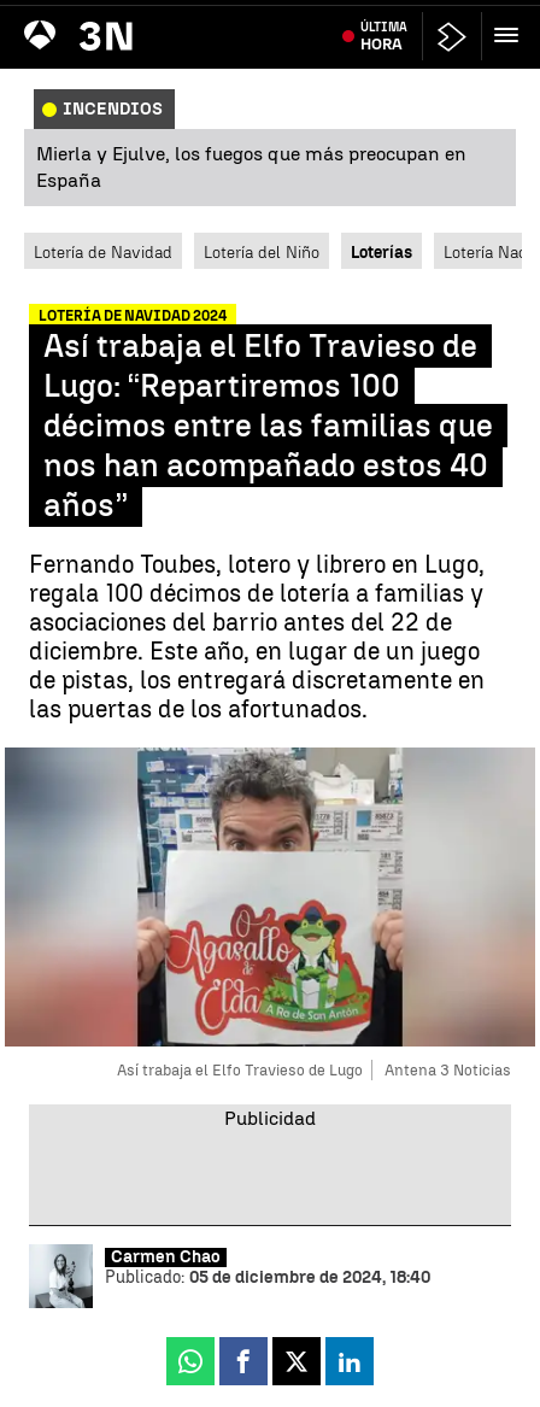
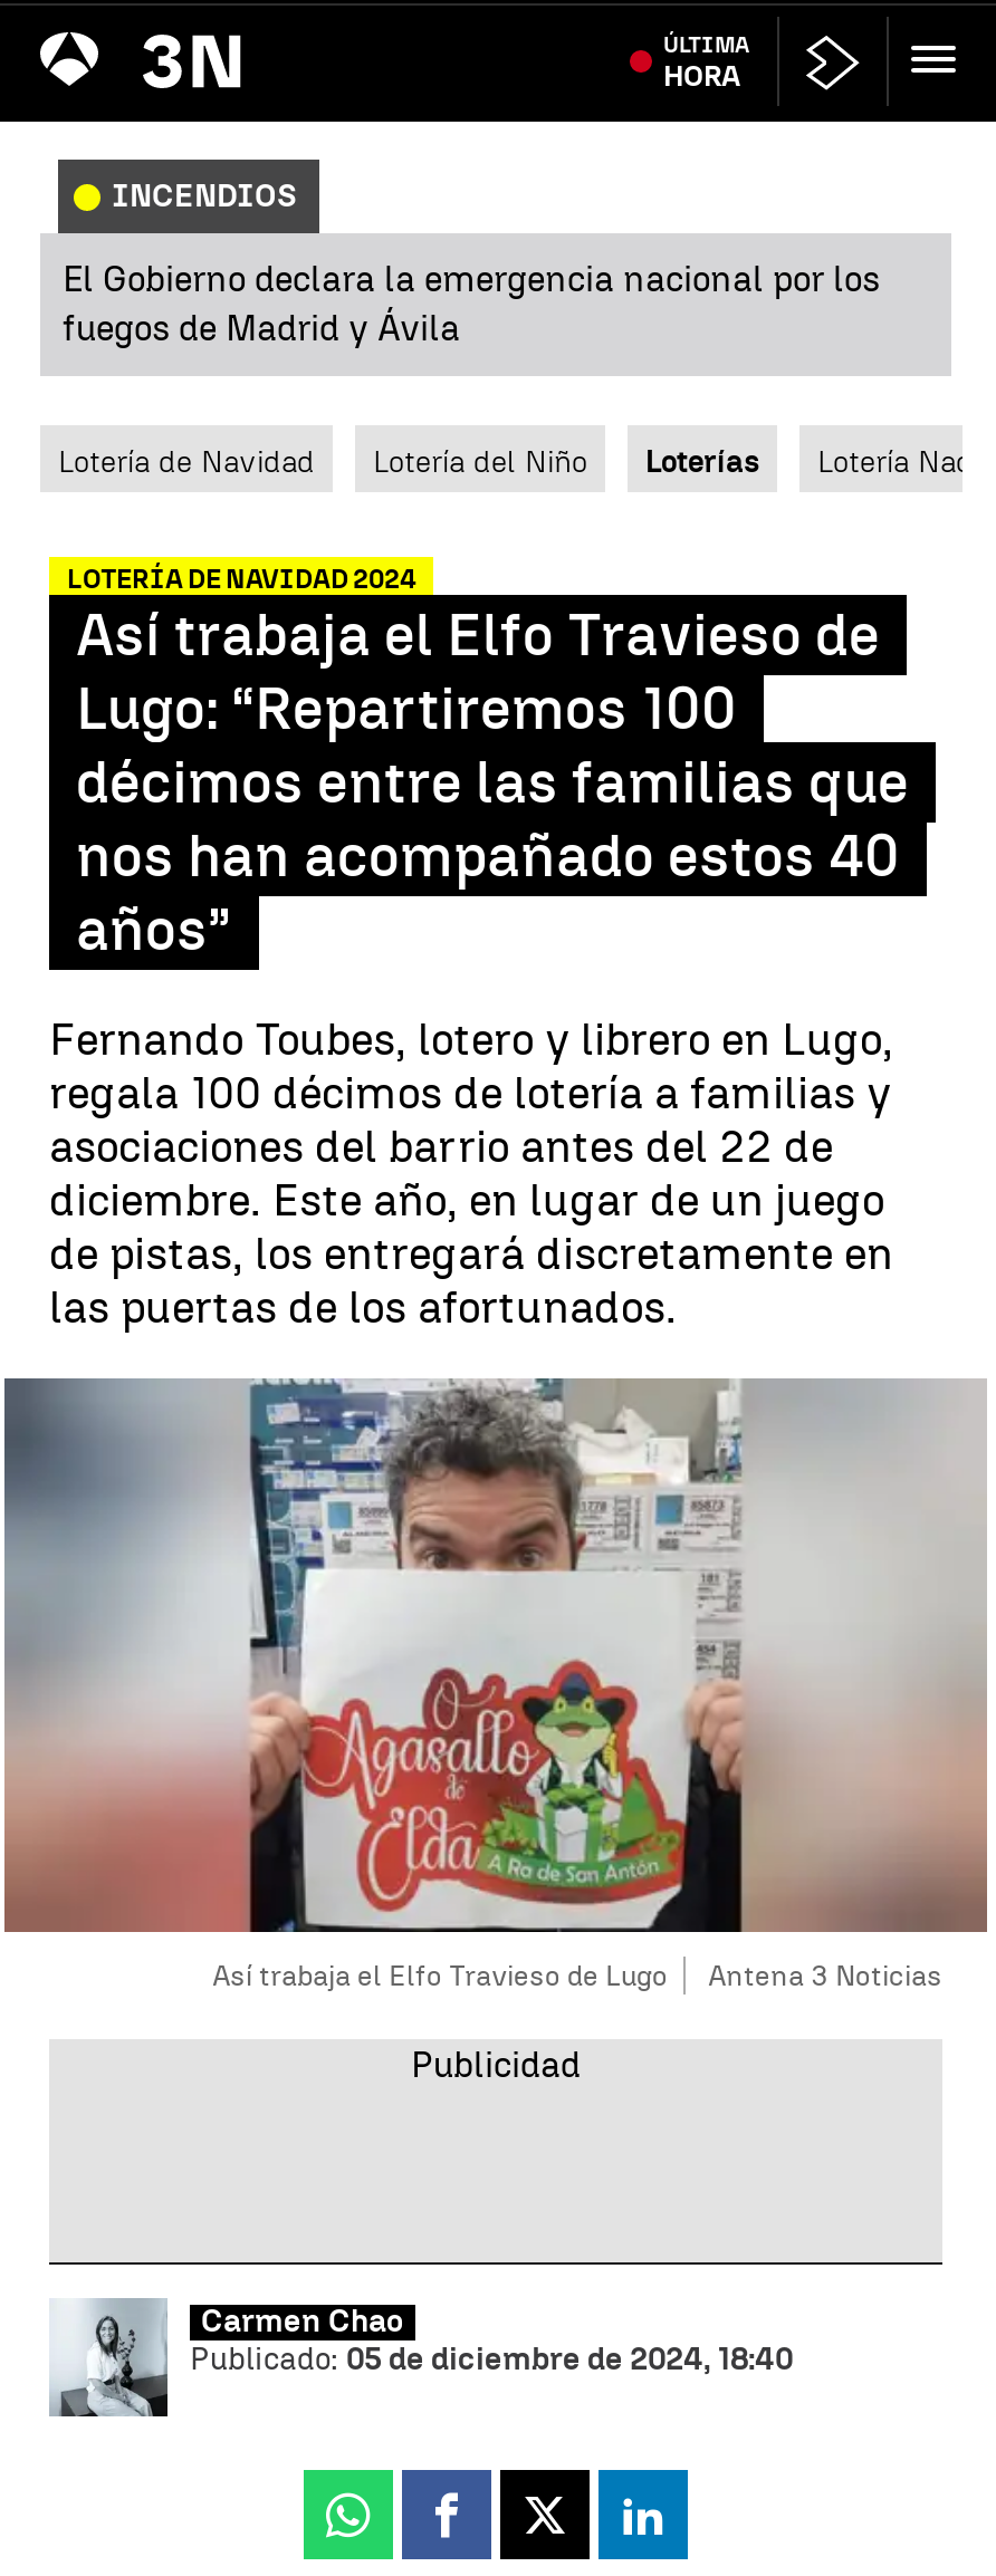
[36,142,466,192] Mierla y Ejulve, los fuegos que más preocupan en | España -> [63,258,880,349] El Gobierno declara la emergencia nacional por los | fuegos de Madrid y Ávila

